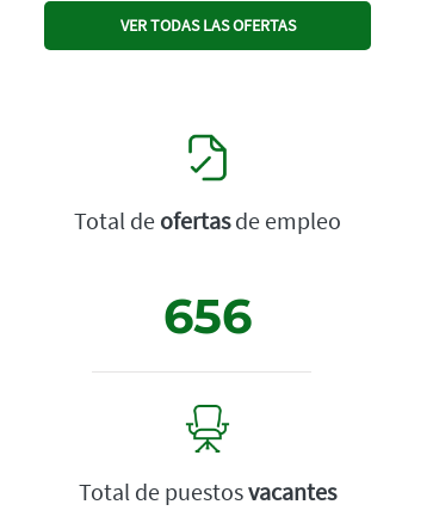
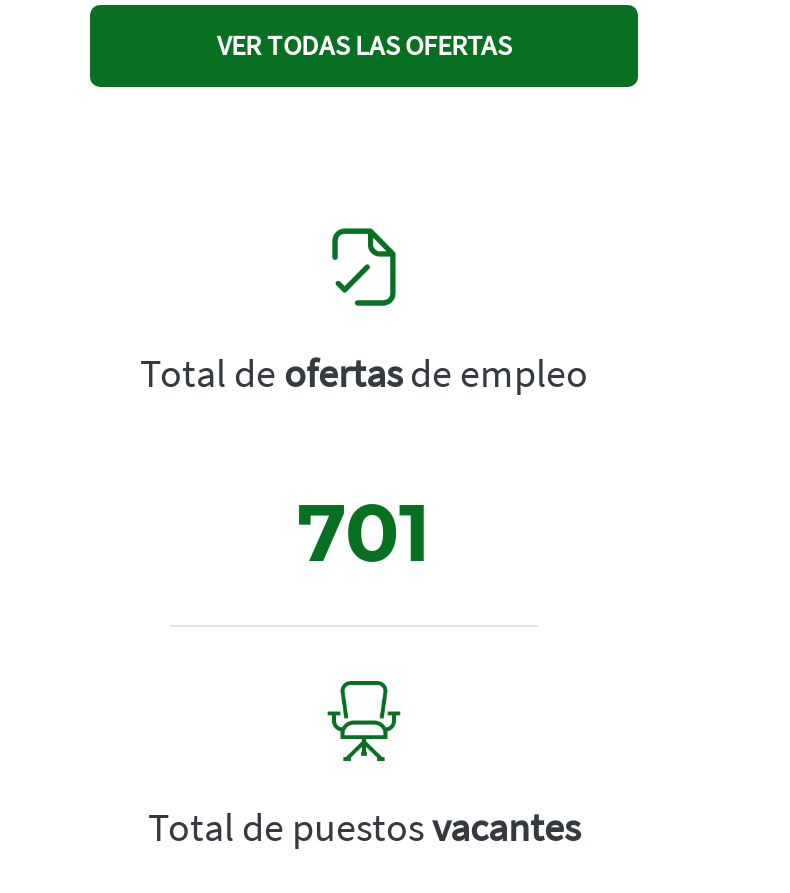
[163,287,252,345] 656 -> [297,483,431,581] 701

